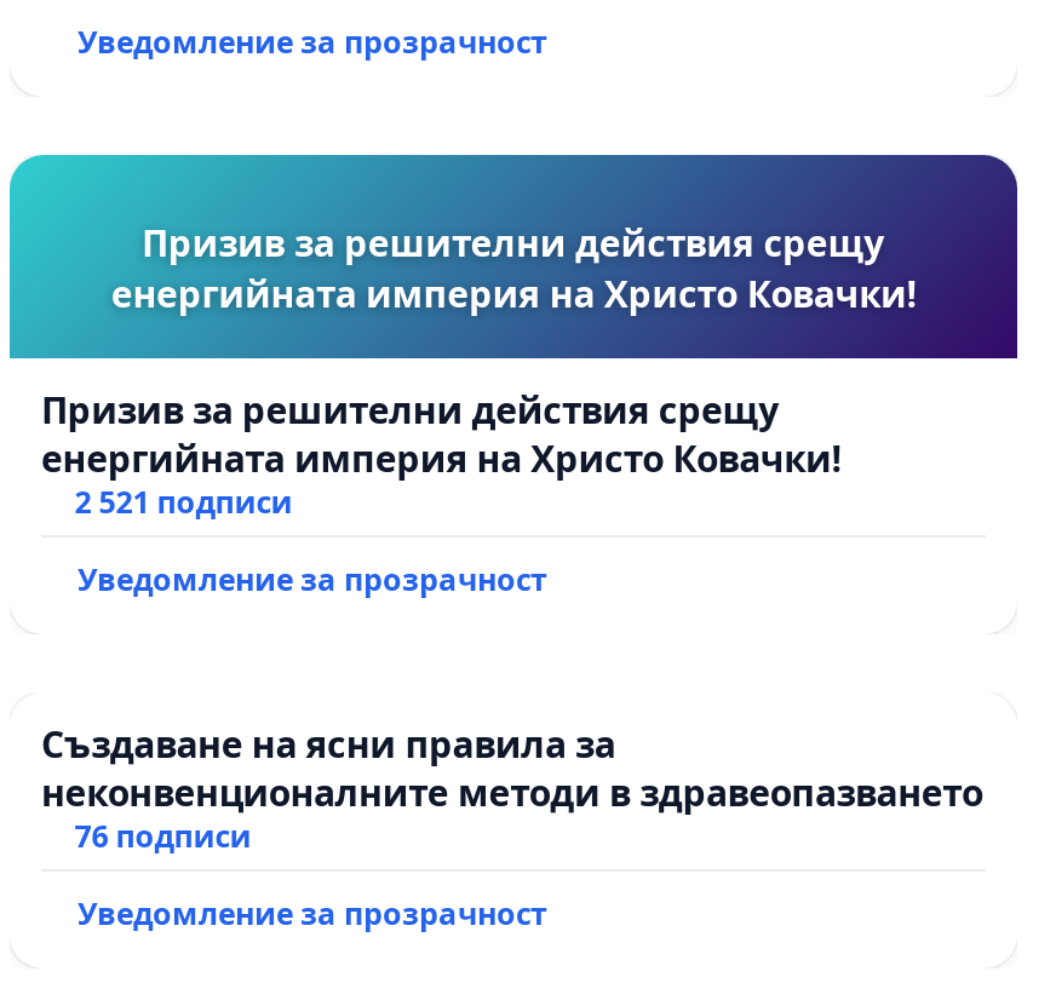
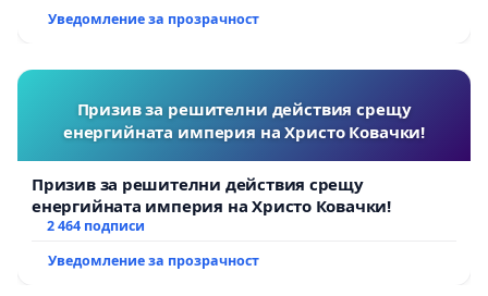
[41,483,983,858] 2 521 подписи | Уведомление за прозрачност | Създаване на ясни правила за | неконвенционалните методи в здравеопазването | 76 подписи -> [47,217,145,235] 2 464 подписи

